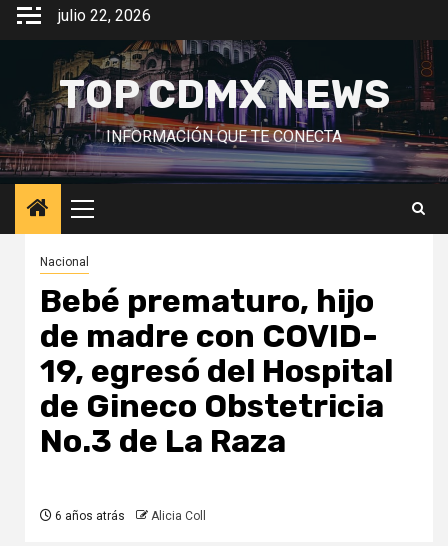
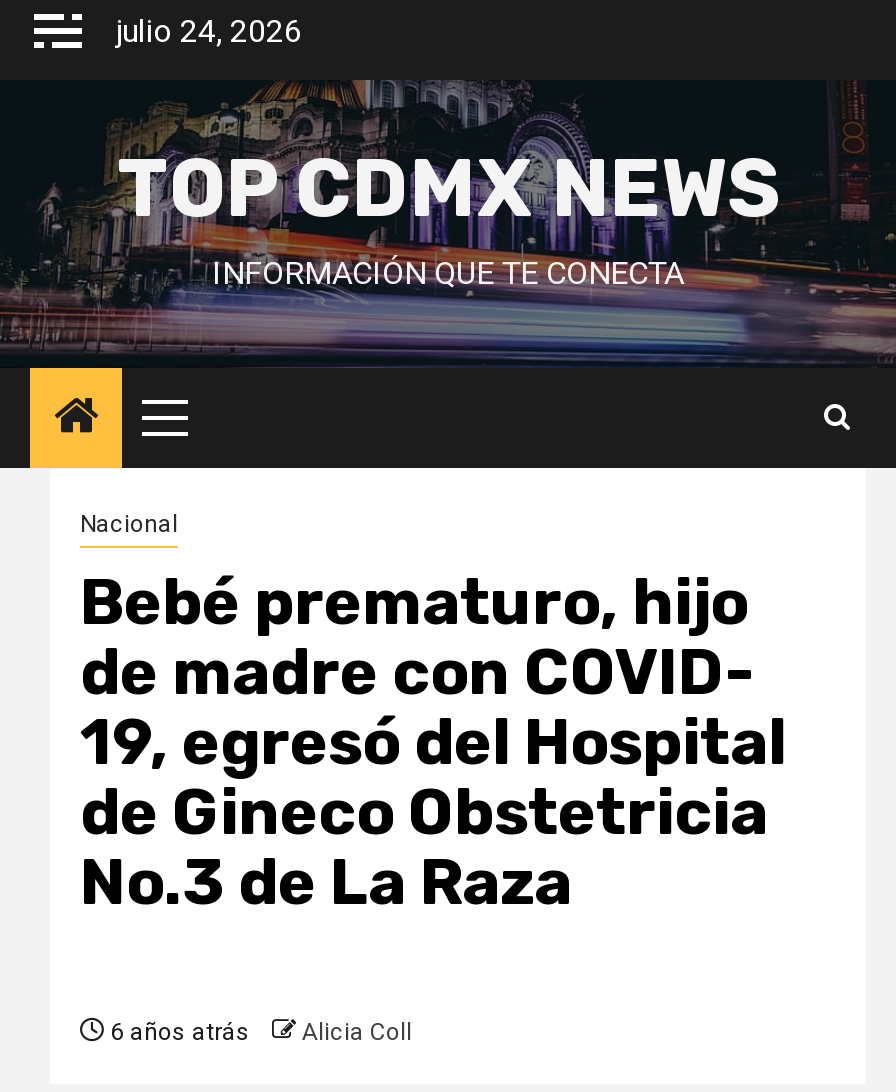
[58,6,151,25] julio 22, 2026 -> [116,12,302,50] julio 24, 2026

